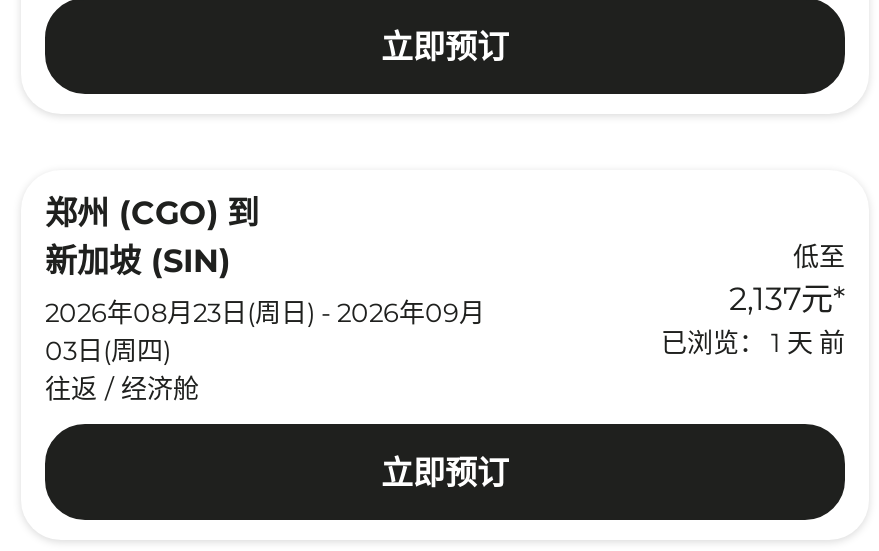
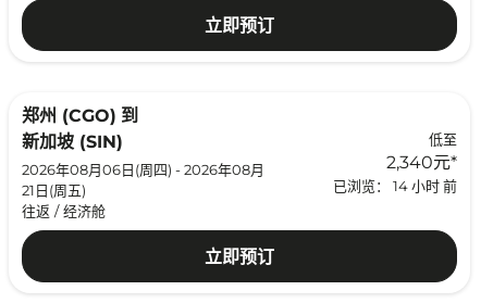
[661,279,845,357] 2,137元* | 已浏览： 1 天 前 -> [333,151,457,194] 2,340元* | 已浏览： 14 小时 前
[45,296,485,328] 2026年08月23日(周日) - 2026年09月 -> [22,161,264,178] 2026年08月06日(周四) - 2026年08月
[45,334,171,366] 03日(周四) -> [22,181,86,199] 21日(周五)

